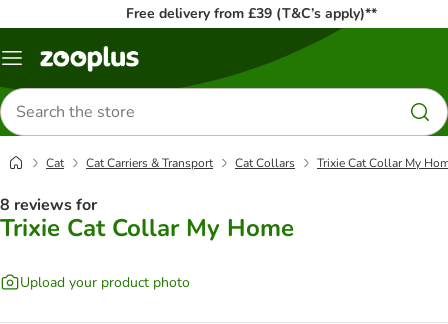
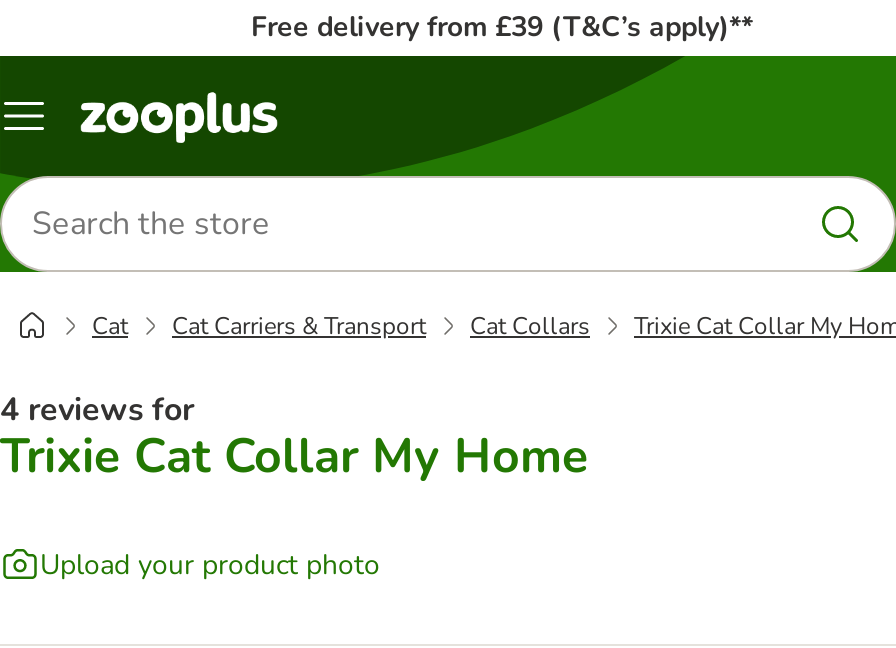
[0,194,97,216] 8 reviews for -> [0,388,194,432] 4 reviews for

